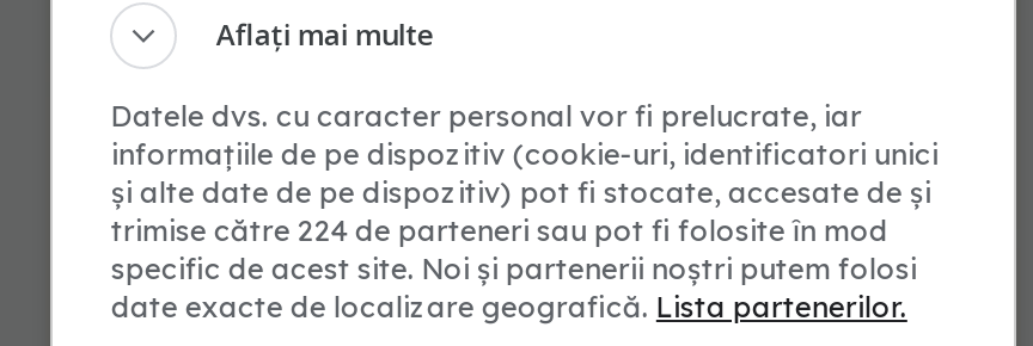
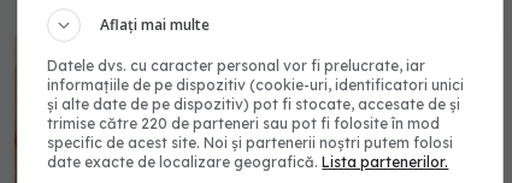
[111,212,888,248] trimise către 224 de parteneri sau pot fi folosite în mod -> [47,114,440,132] trimise către 220 de parteneri sau pot fi folosite în mod

